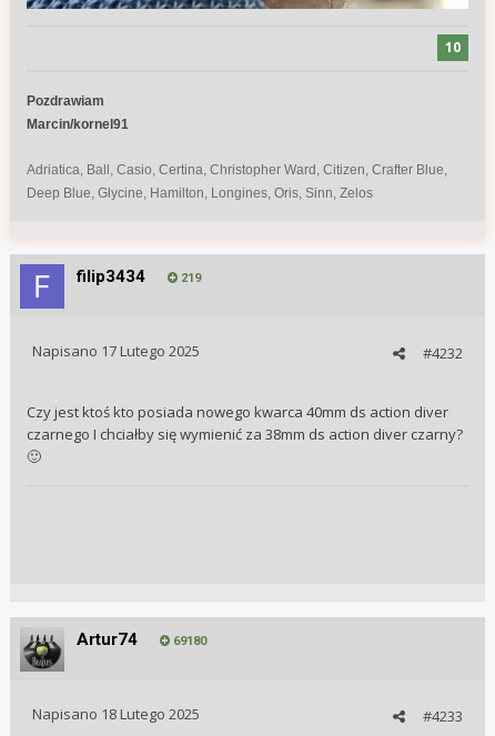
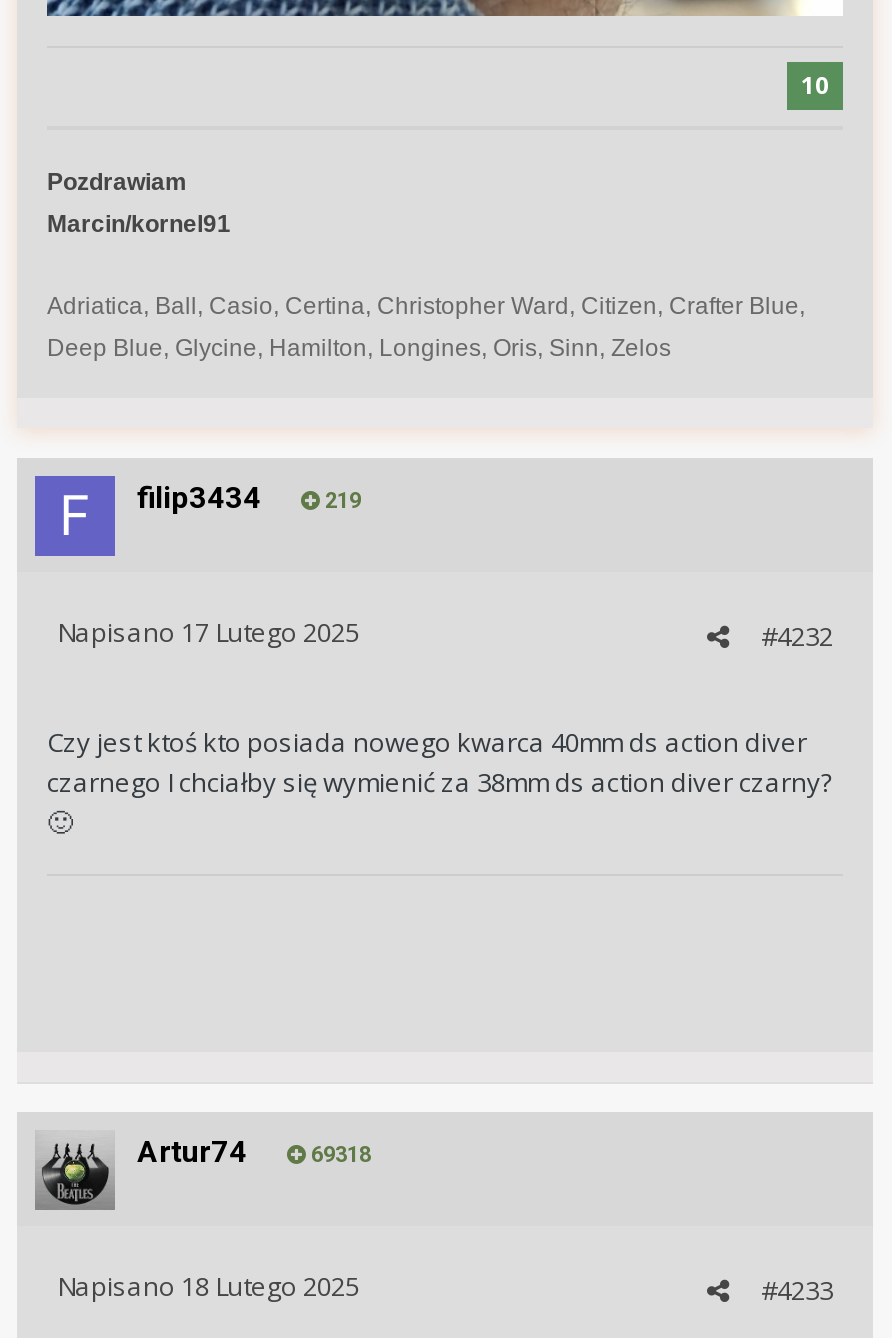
[170,634,206,648] 69180 -> [305,1142,371,1168] 69318

